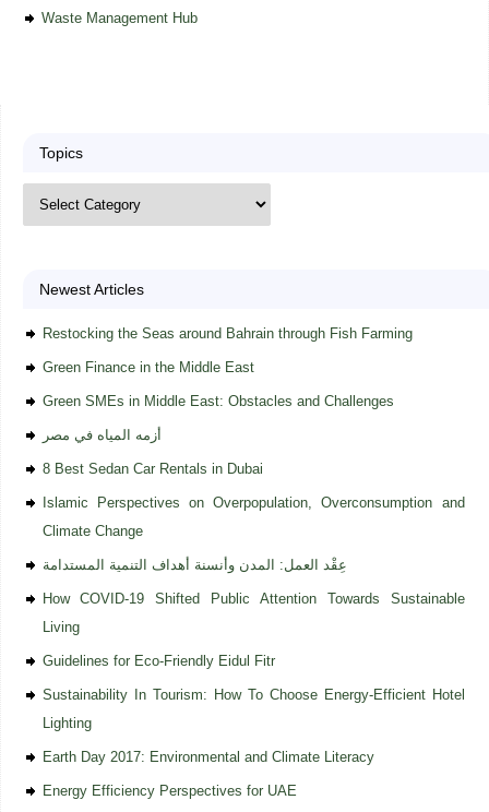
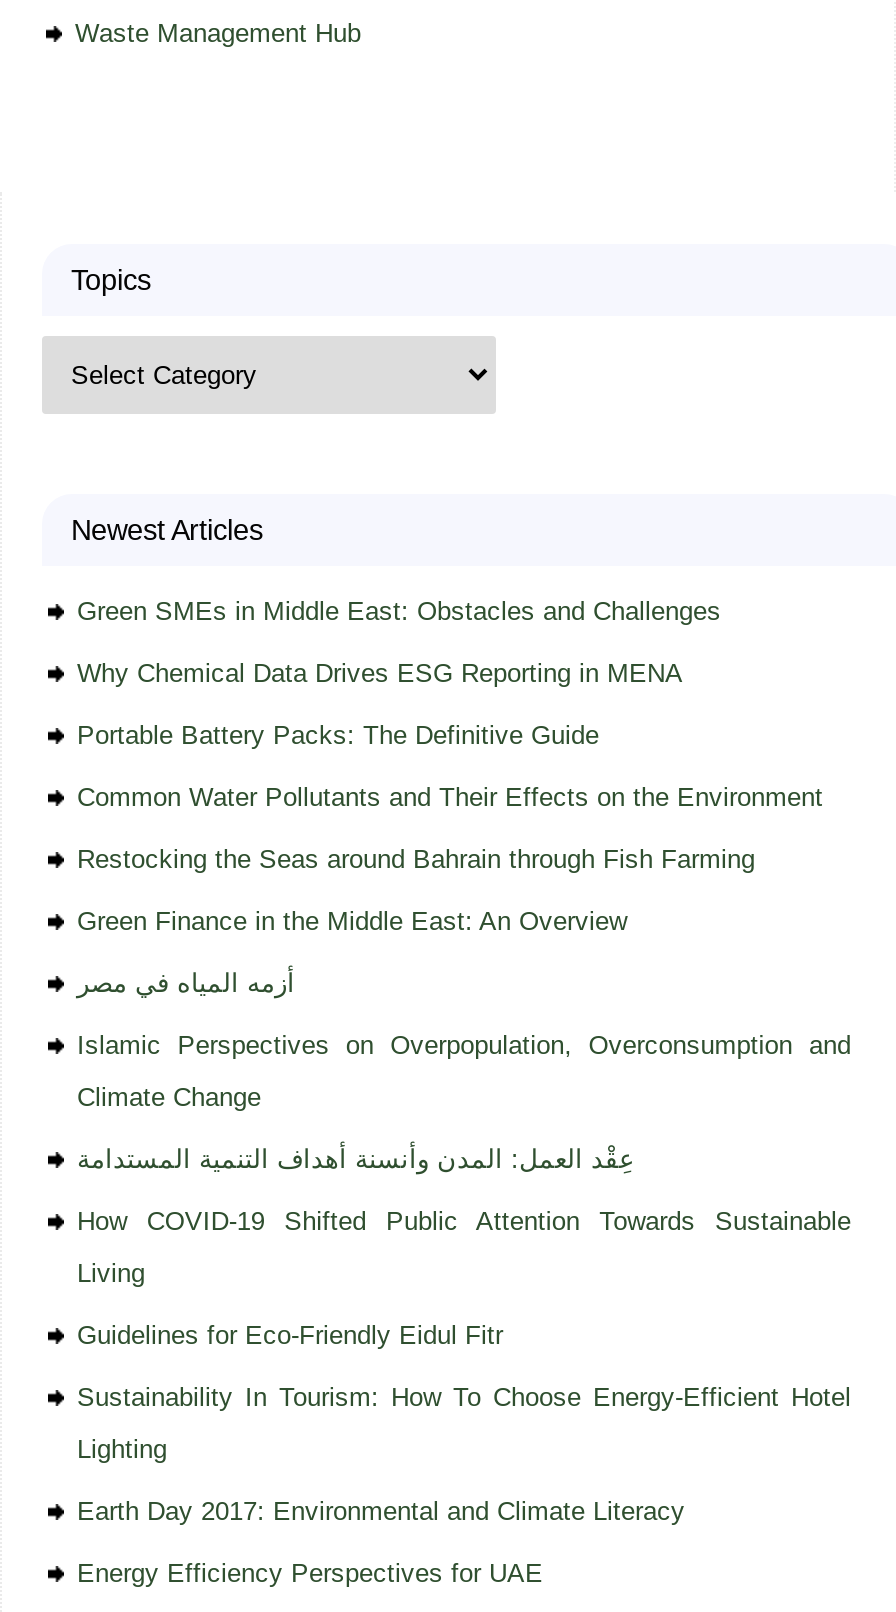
none -> [77,657,823,811] Why Chemical Data Drives ESG Reporting in MENA | Portable Battery Packs: The Definitive Guide | Common Water Pollutants and Their Effects on the Environment
moved [42,325,412,341] -> [77,843,755,873]: Restocking the Seas around Bahrain through Fish Farming
[42,359,254,375] Green Finance in the Middle East -> [77,905,627,935] Green Finance in the Middle East: An Overview
moved [42,392,393,409] -> [77,595,721,625]: Green SMEs in Middle East: Obstacles and Challenges
moved [42,426,161,443] -> [77,967,295,997]: أزمه المياه في مصر
[42,460,263,477] 8 Best Sedan Car Rentals in Dubai -> none

